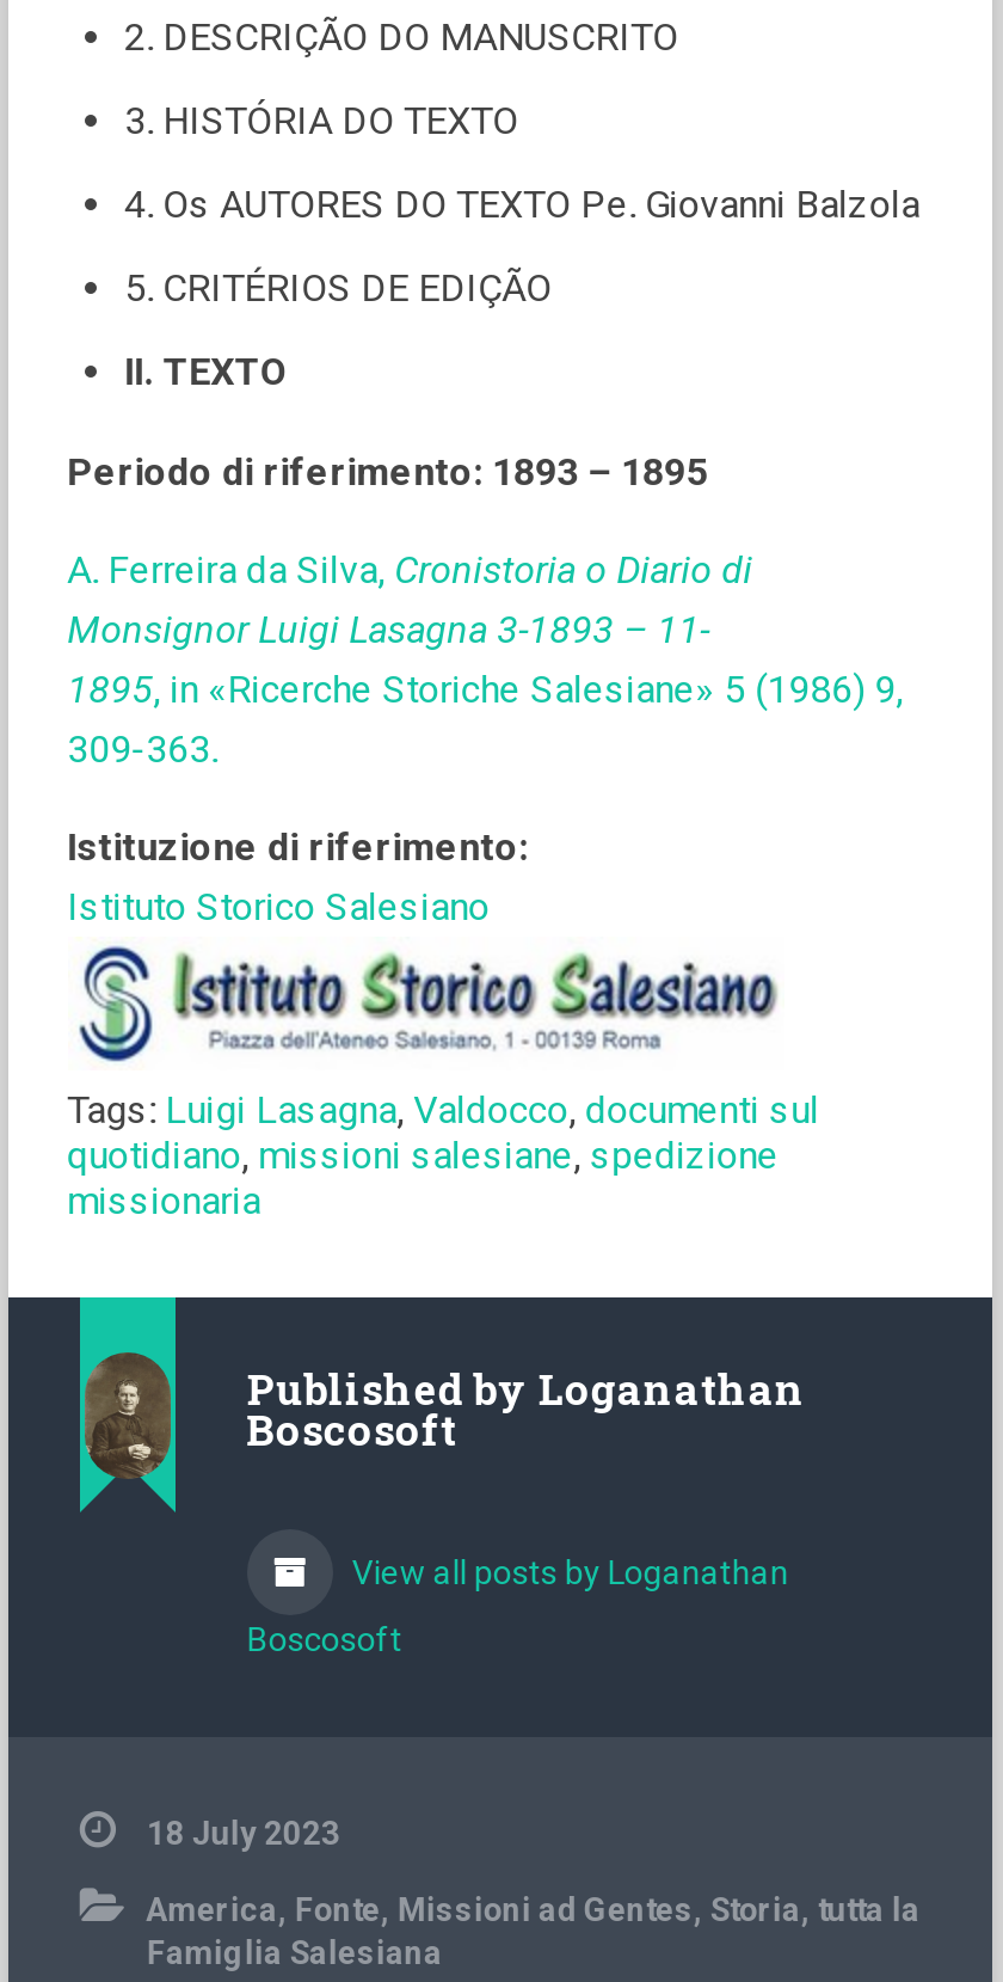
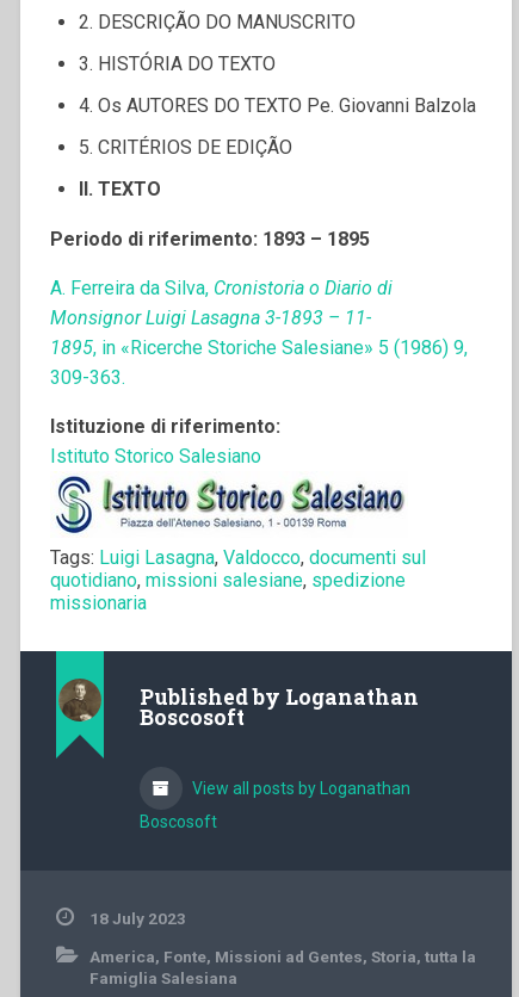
[82,1362,171,1479] [image] -> [57,682,103,741] [image]

